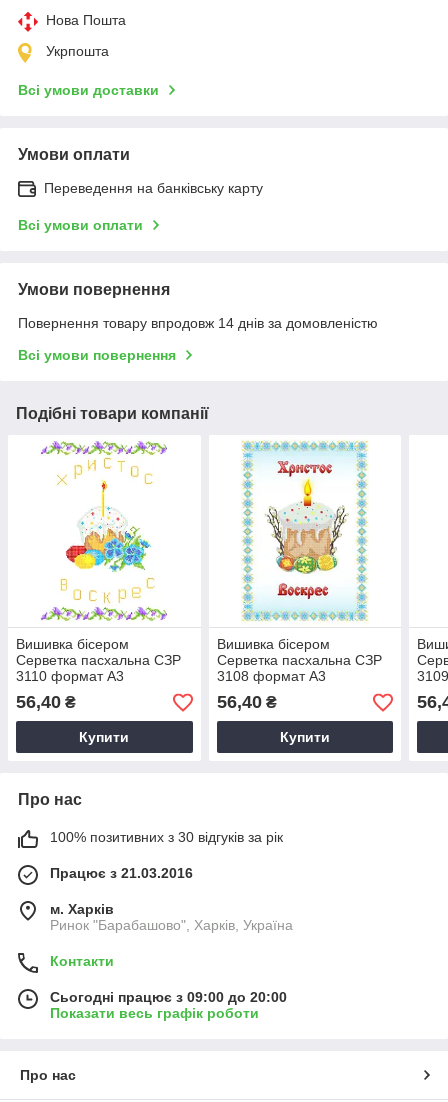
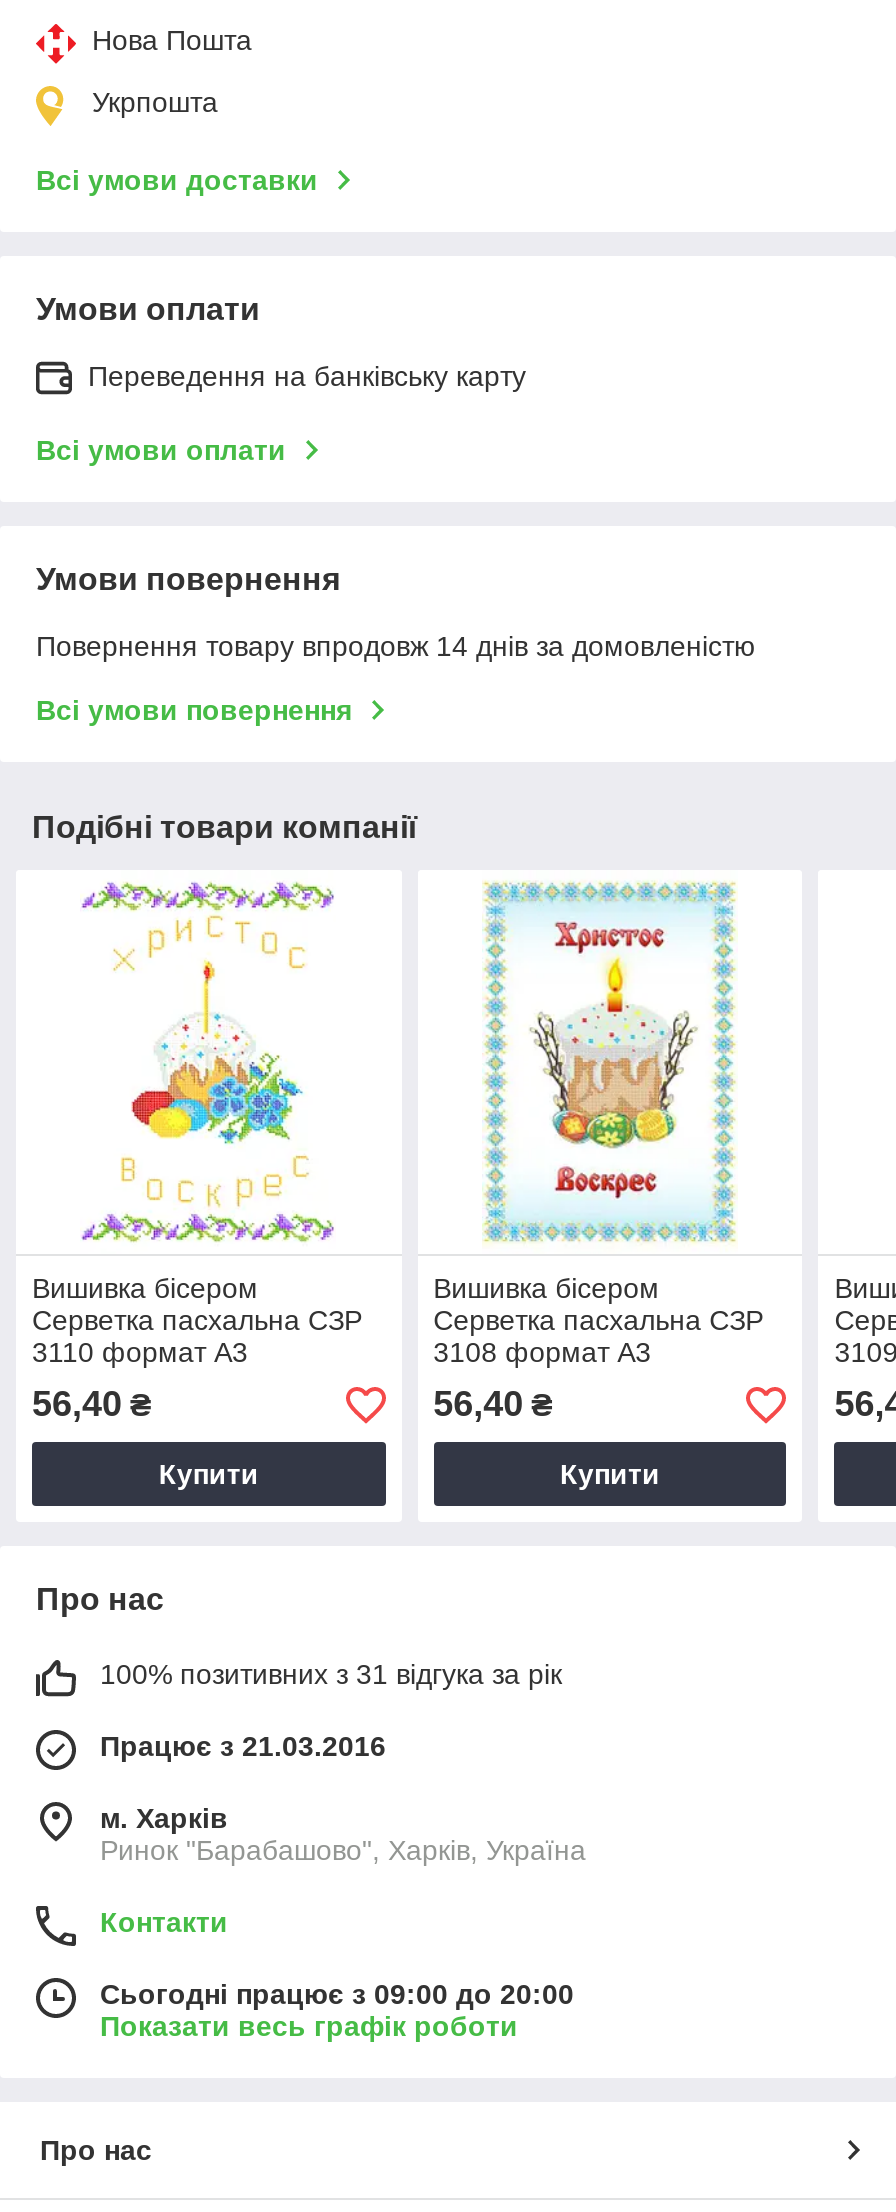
[50,829,283,845] 100% позитивних з 30 відгуків за рік -> [100,1659,562,1691] 100% позитивних з 31 відгука за рік

